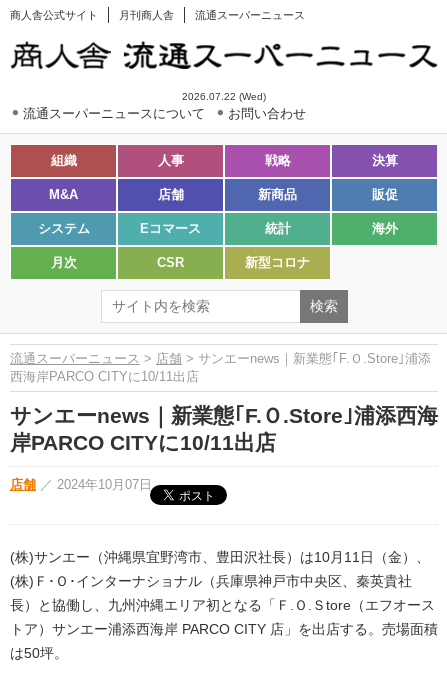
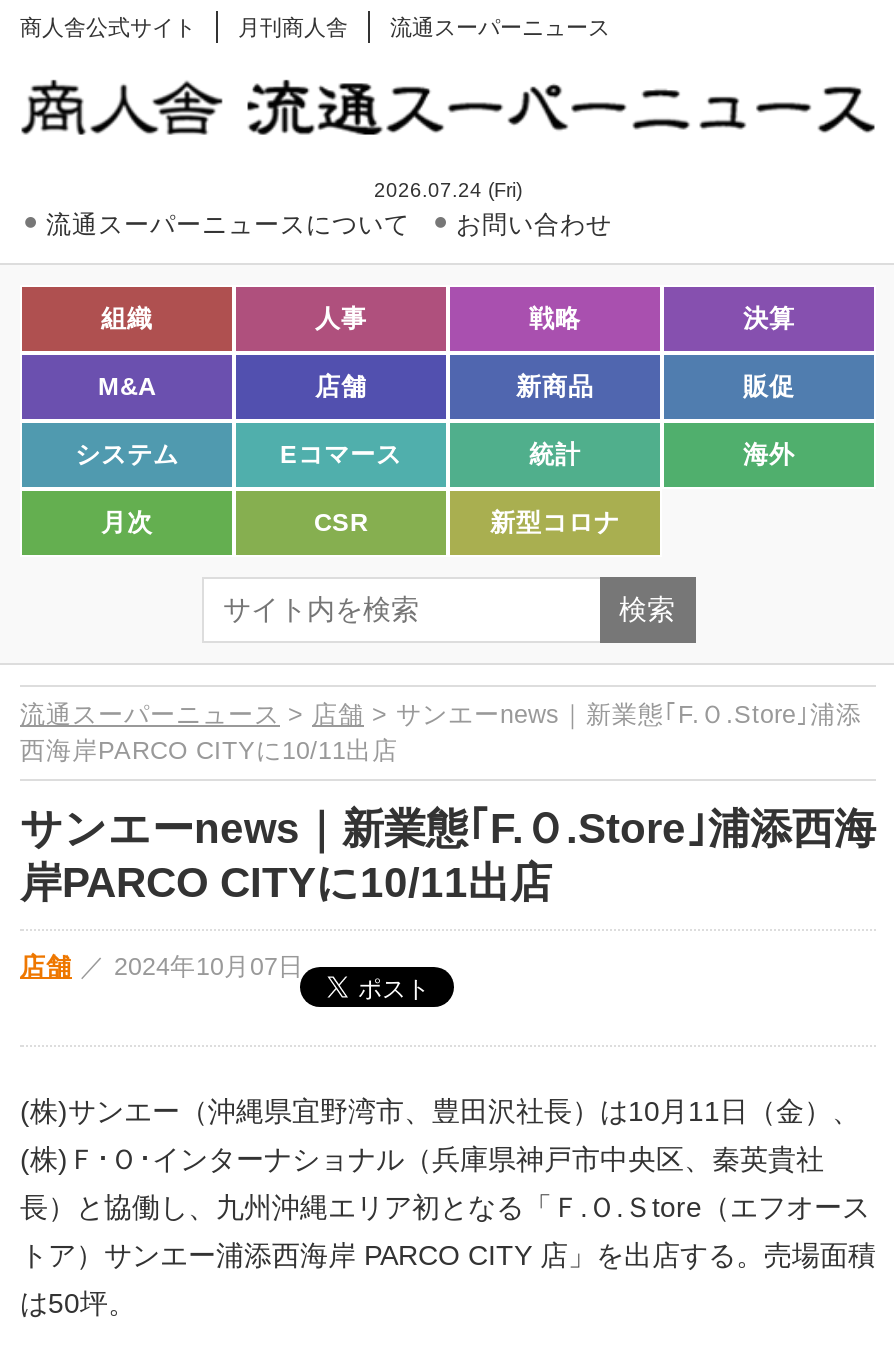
[182,91,266,102] 2026.07.22 (Wed) -> [374,179,522,201] 2026.07.24 (Fri)

